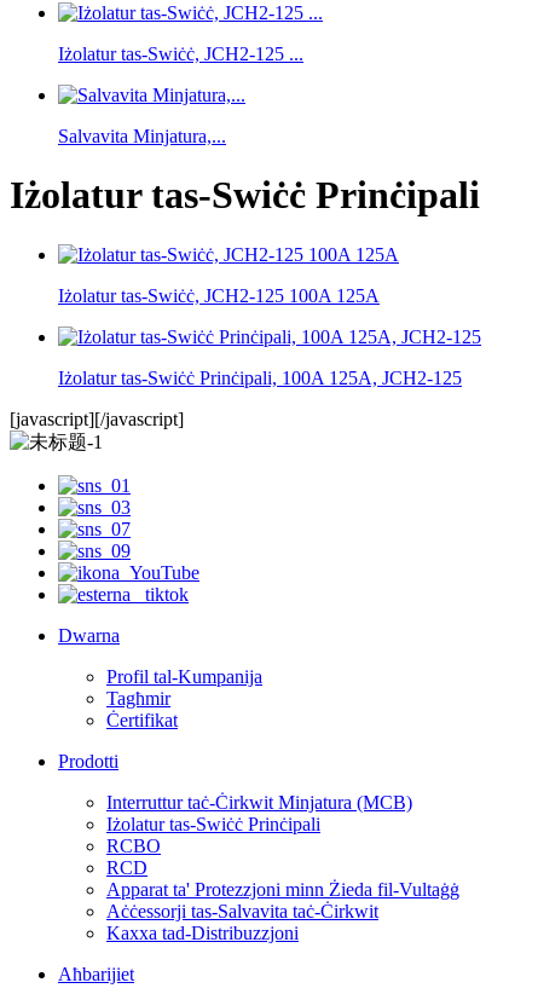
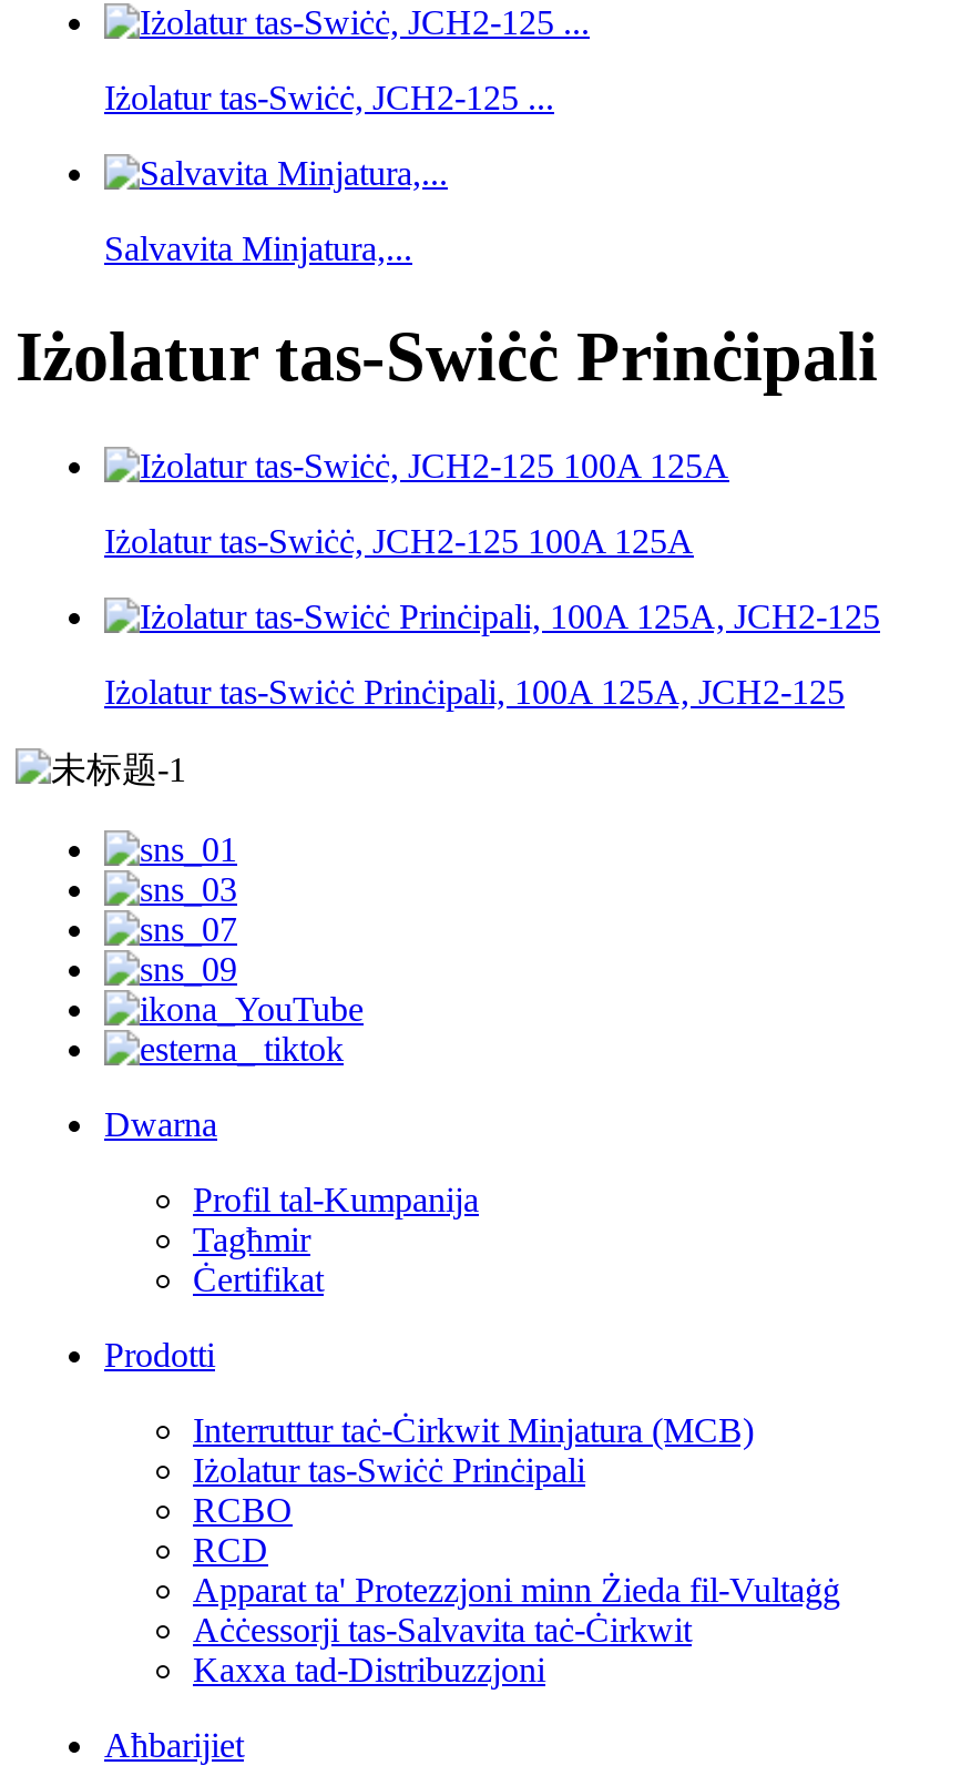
[10,408,184,429] [javascript][/javascript] -> none

